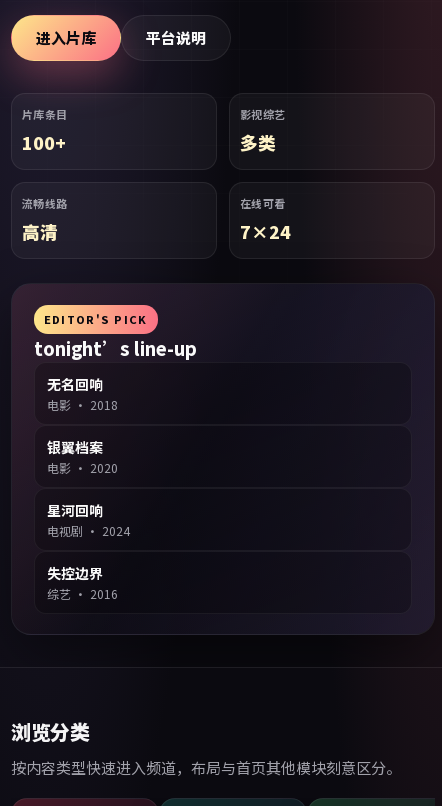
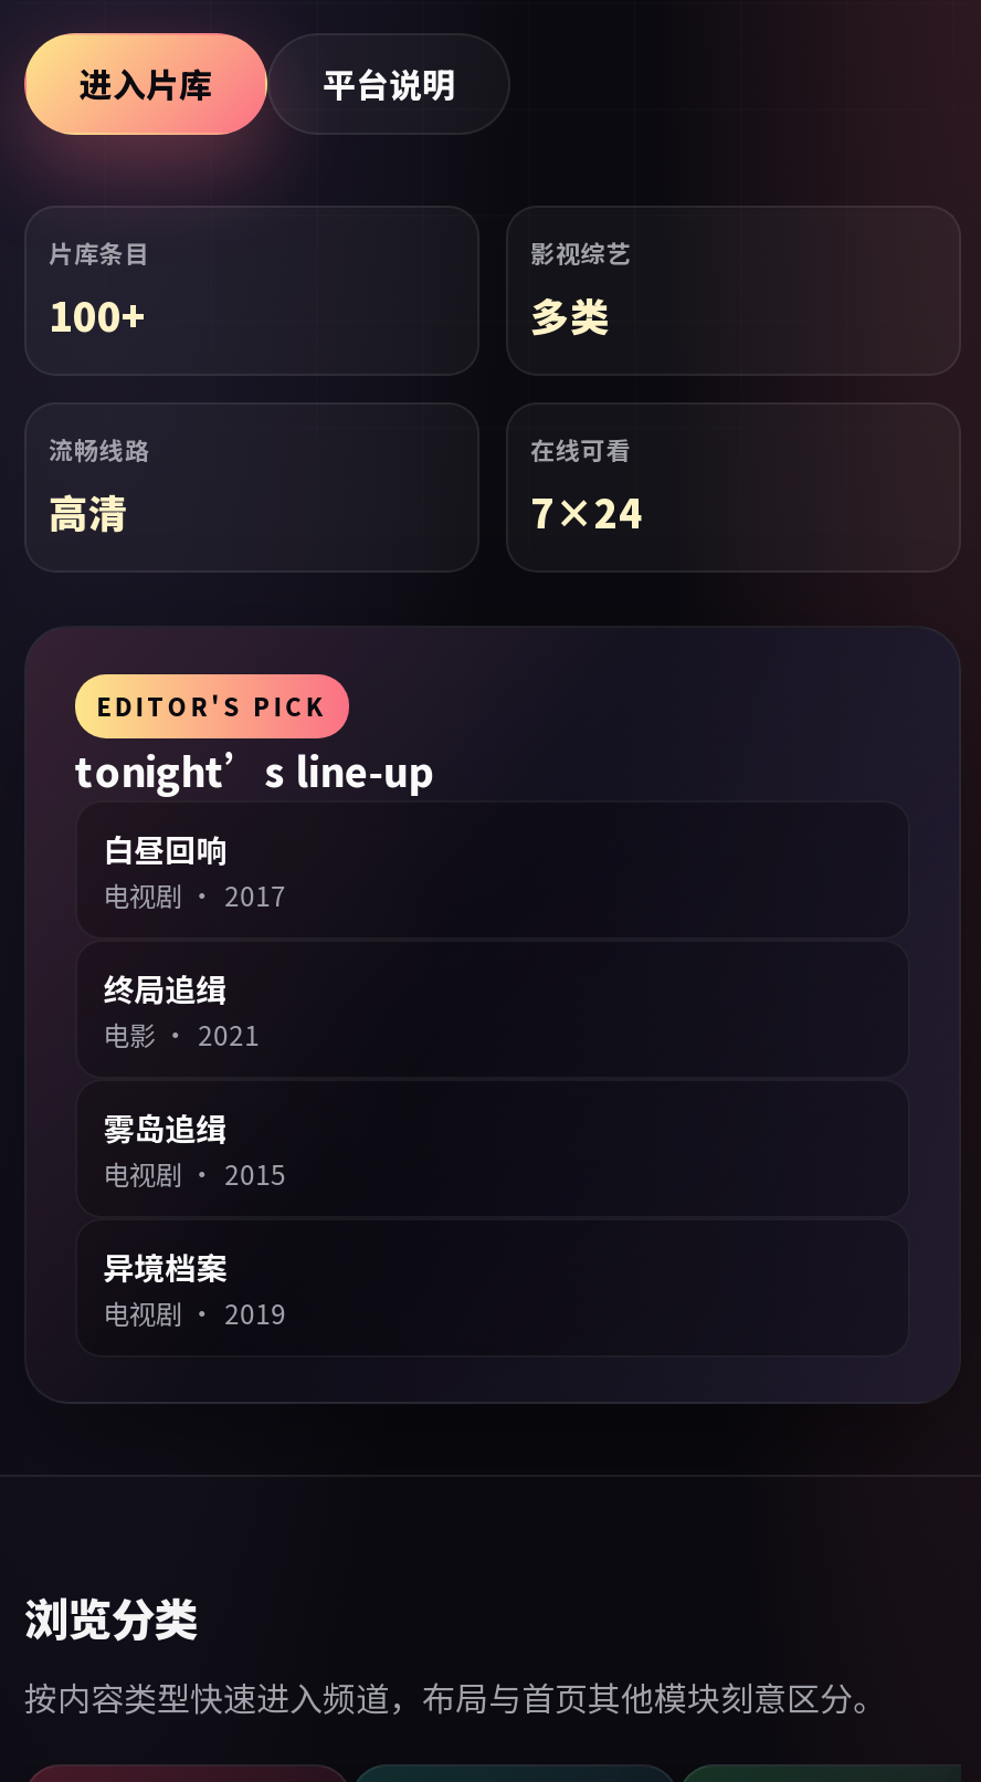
[47,374,118,413] 无名回响 | 电影· 2018 -> [103,828,286,914] 白昼回响 | 电视剧· 2017
[47,437,118,476] 银翼档案 | 电影· 2020 -> [103,967,260,1053] 终局追缉 | 电影· 2021
[47,500,130,539] 星河回响 | 电视剧· 2024 -> [103,1106,286,1193] 雾岛追缉 | 电视剧· 2015
[47,563,118,602] 失控边界 | 综艺· 2016 -> [103,1246,286,1332] 异境档案 | 电视剧· 2019

